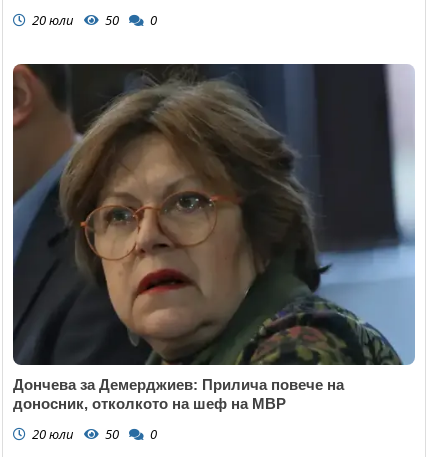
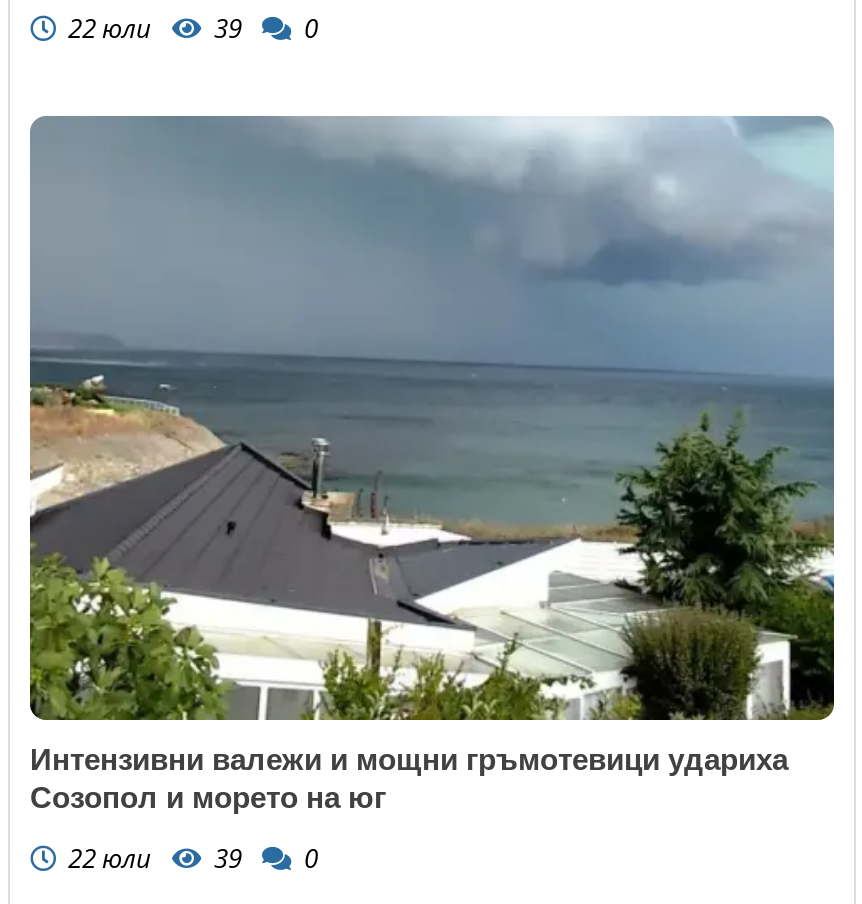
[29,11,119,29] 20 юли | 50 -> [62,10,242,46] 22 юли | 39
[12,63,415,412] [image] | Дончева за Демерджиев: Прилича повече на | доносник, отколкото на шеф на МВР -> [28,115,836,813] [image] | Интензивни валежи и мощни гръмотевици удариха | Созопол и морето на юг
[29,425,119,443] 20 юли | 50 -> [62,839,242,875] 22 юли | 39

